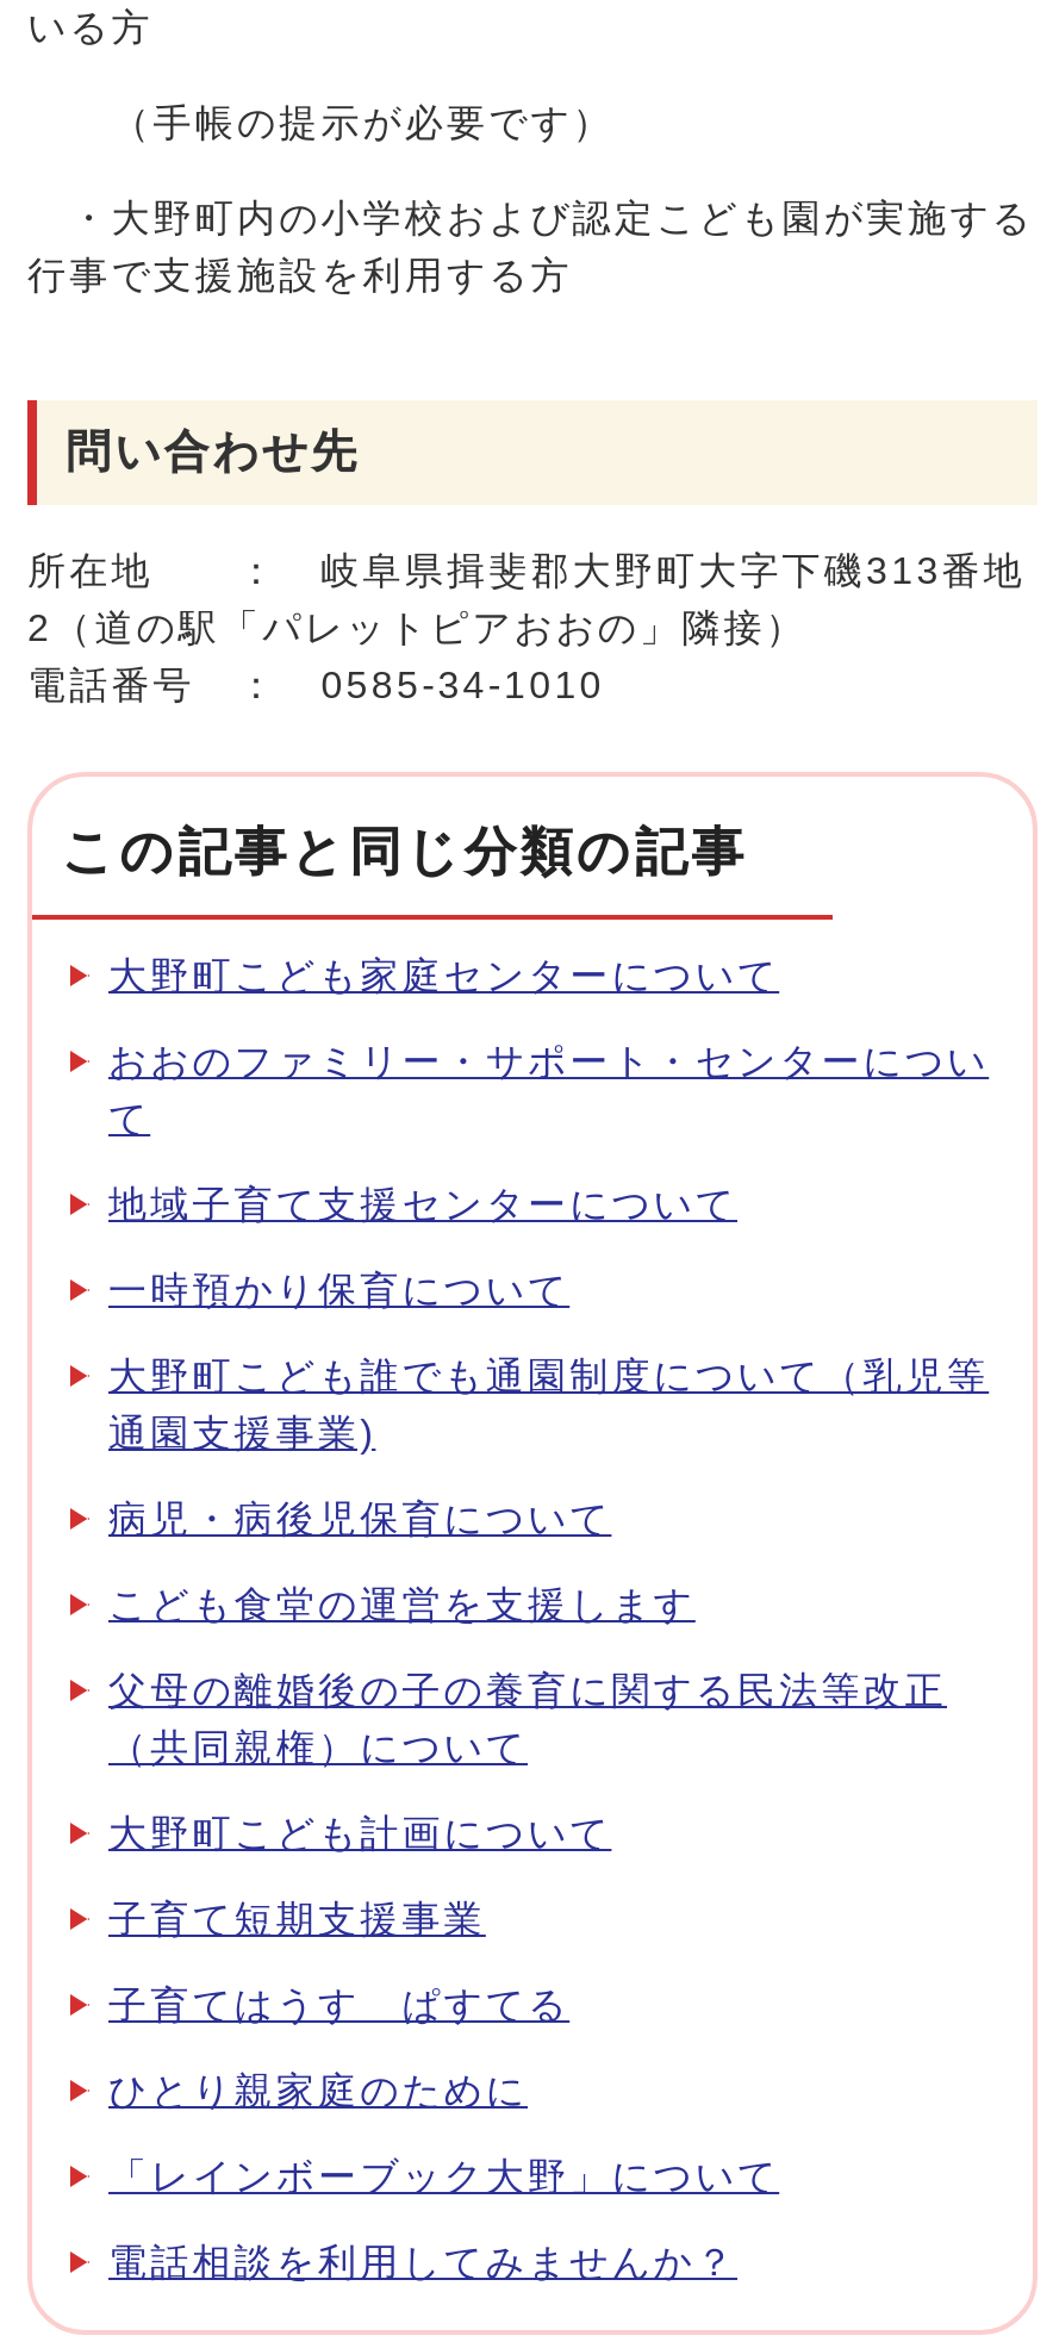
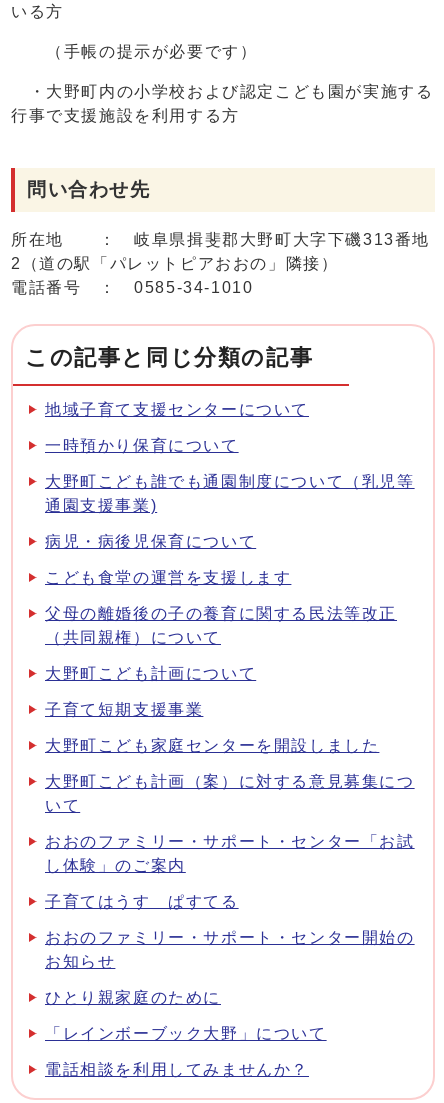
[108,956,989,1140] 大野町こども家庭センターについて | おおのファミリー・サポート・センターについ | て -> none
moved [108,1185,989,1940] -> [45,401,415,718]: 地域子育て支援センターについて | 一時預かり保育について | 大野町こども誰でも通園制度について（乳児等 | ... | 大野町こども計画について | 子育て短期支援事業
none -> [45,737,415,874] 大野町こども家庭センターを開設しました | 大野町こども計画（案）に対する意見募集につ | いて | おおのファミリー・サポート・センター「お試 | し体験」のご案内
none -> [45,929,415,970] おおのファミリー・サポート・センター開始の | お知らせ

